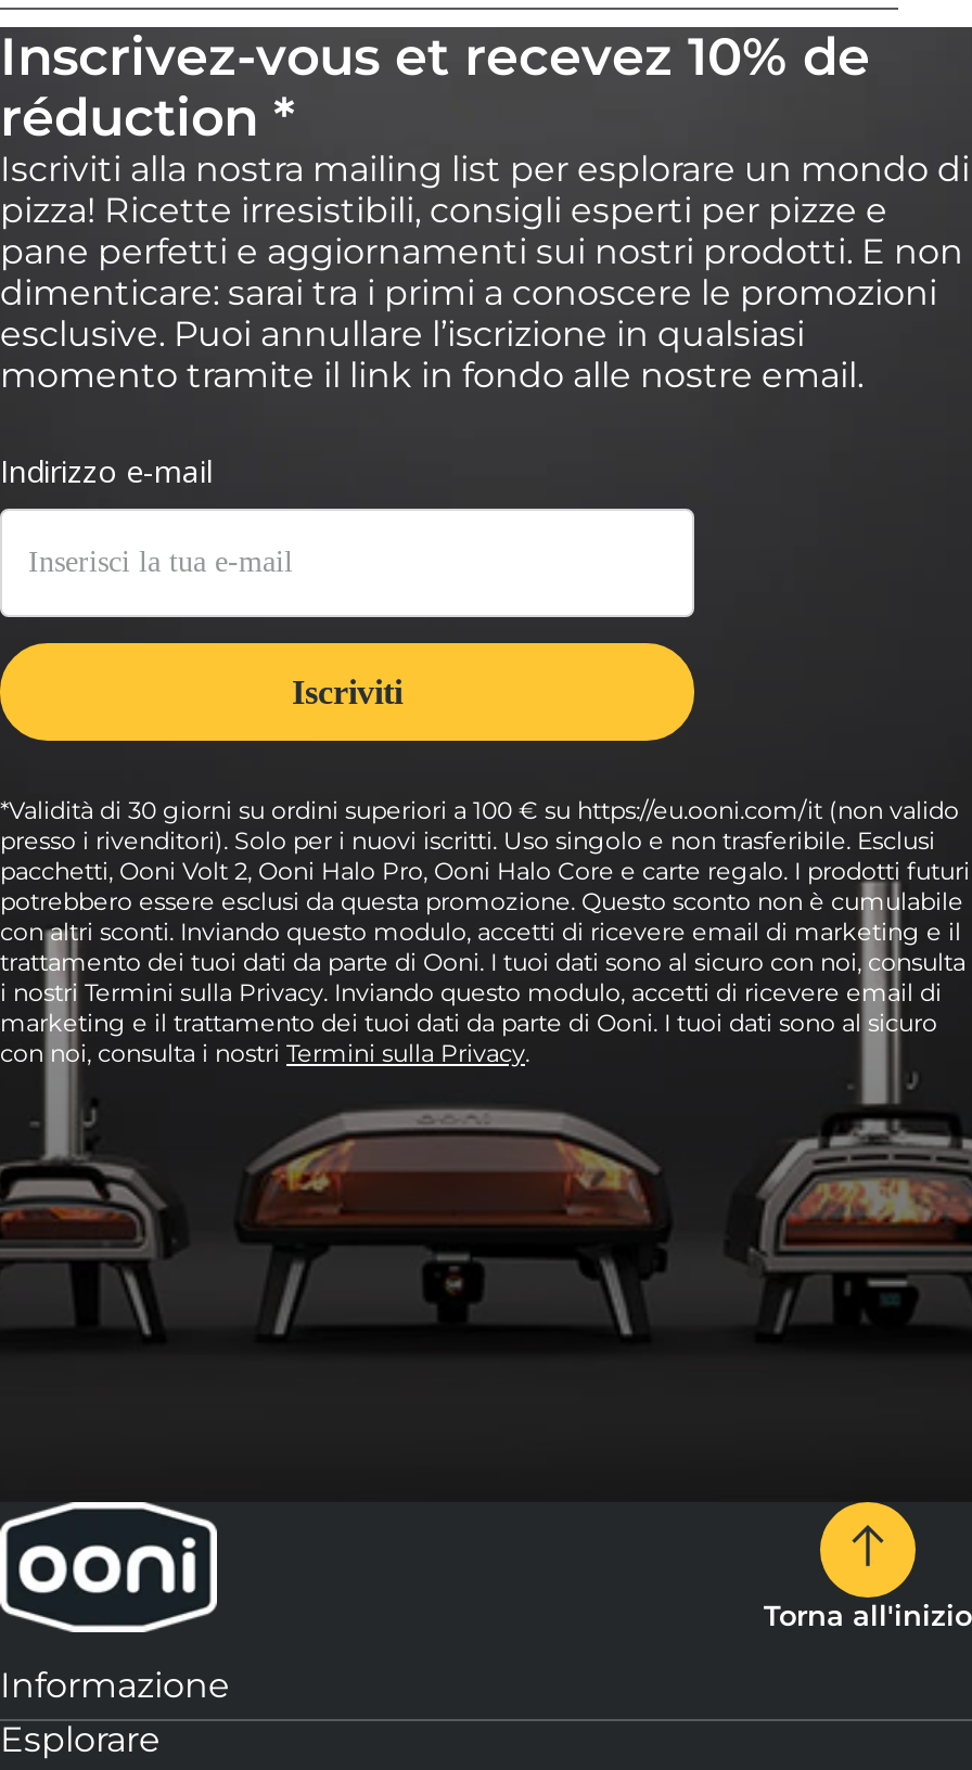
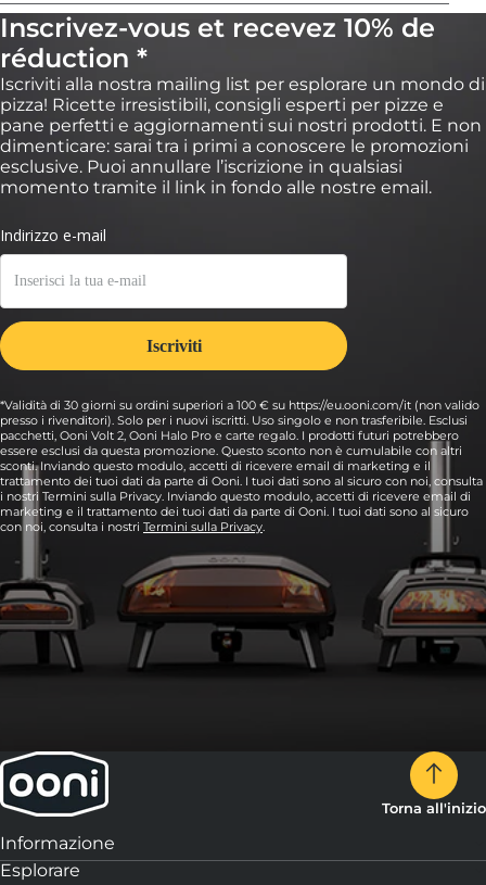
[0,855,970,946] pacchetti, Ooni Volt 2, Ooni Halo Pro, Ooni Halo Core e carte regalo. I prodotti futuri | potrebbero essere esclusi da questa promozione. Questo sconto non è cumulabile | con altri sconti. Inviando questo modulo, accetti di ricevere email di marketing e il -> [0,427,462,473] pacchetti, Ooni Volt 2, Ooni Halo Pro e carte regalo. I prodotti futuri potrebbero | essere esclusi da questa promozione. Questo sconto non è cumulabile con altri | sconti. Inviando questo modulo, accetti di ricevere email di marketing e il

